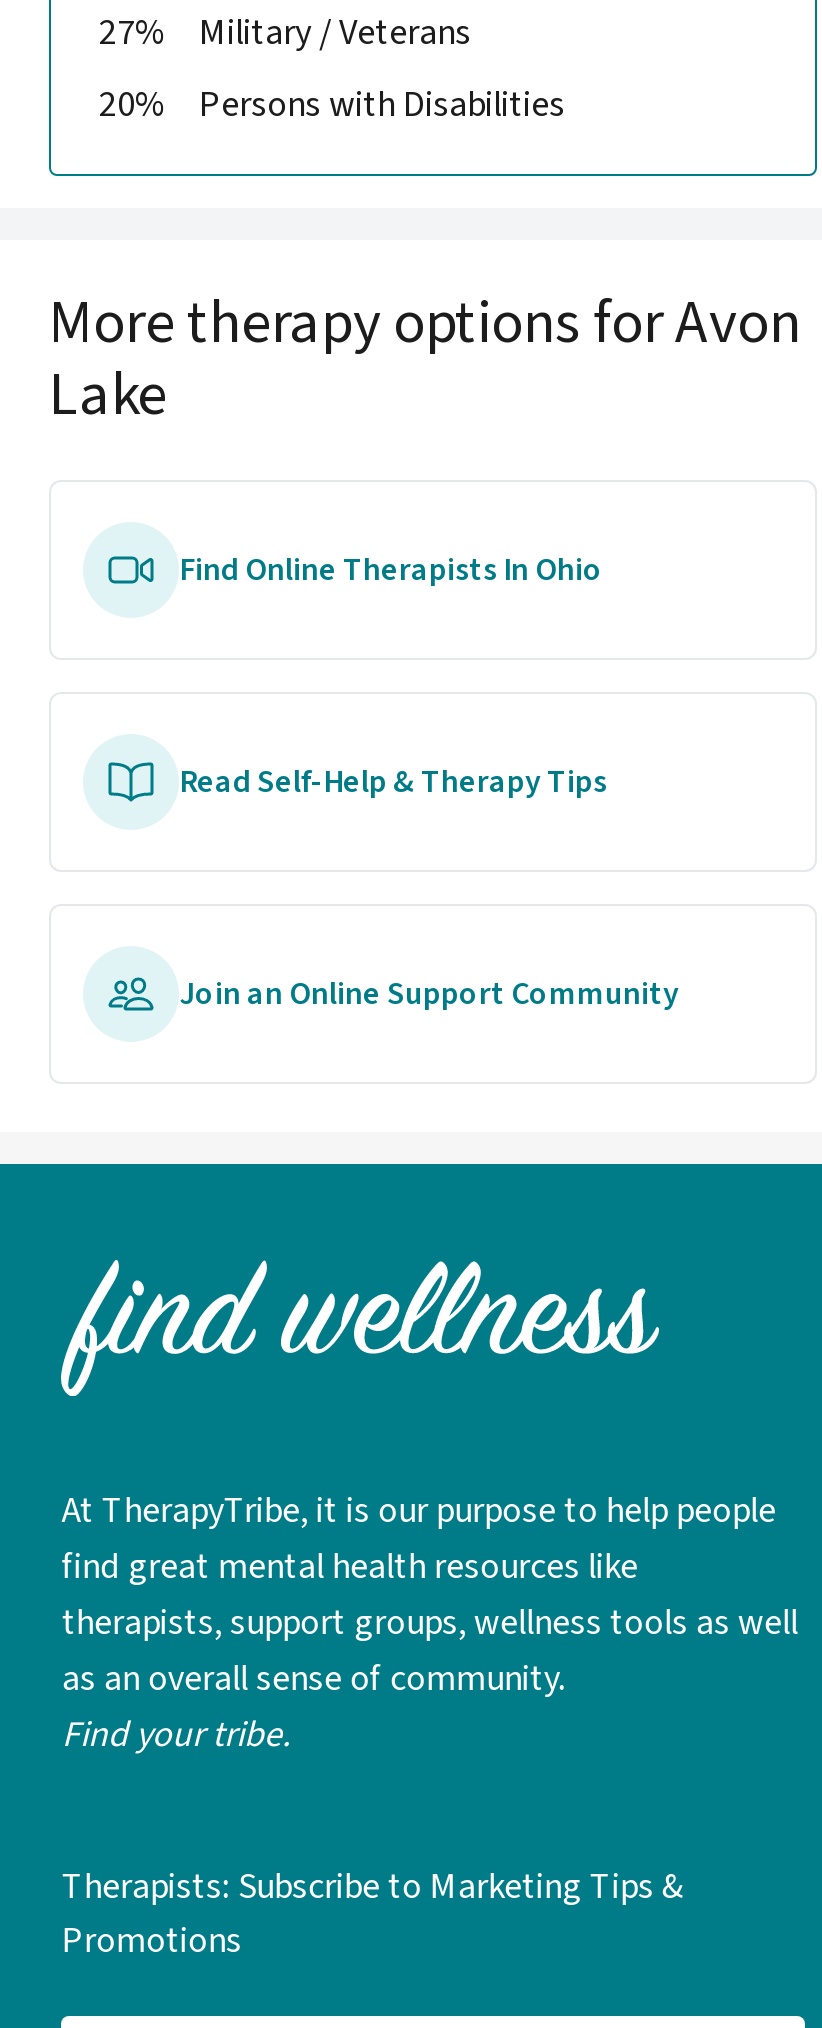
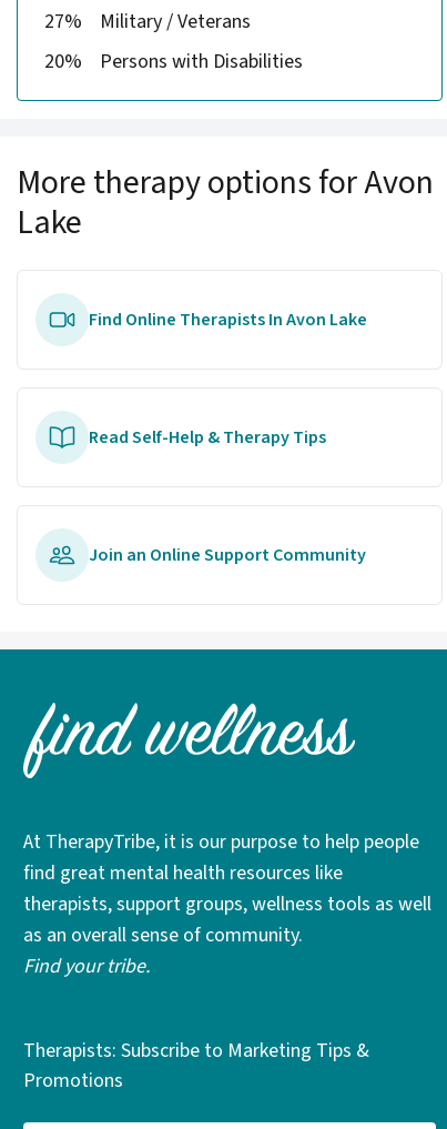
[179,549,603,593] Find Online Therapists In Ohio -> [89,308,367,332] Find Online Therapists In Avon Lake

